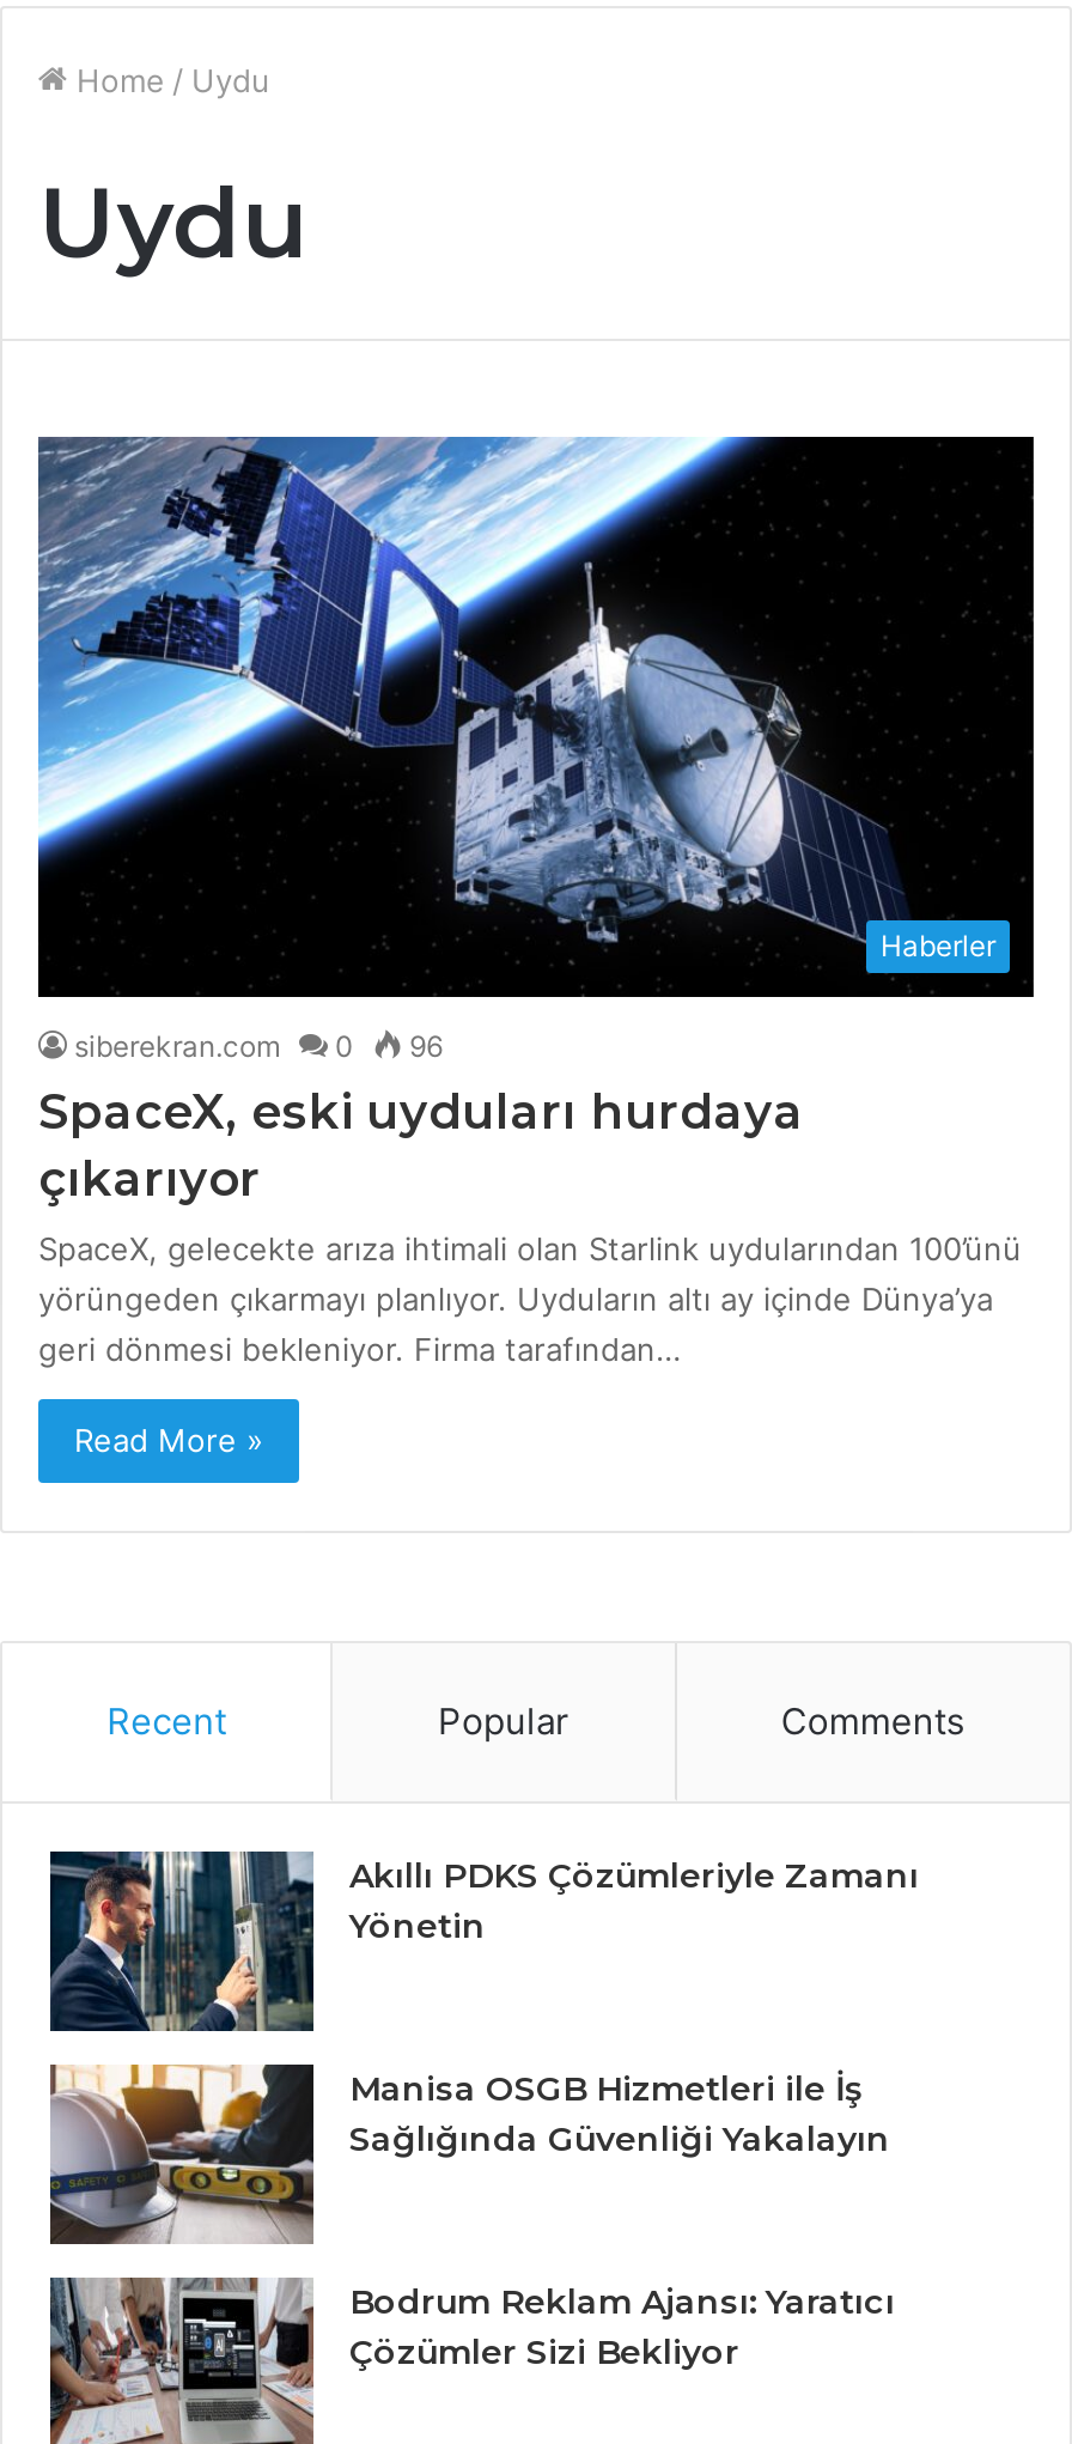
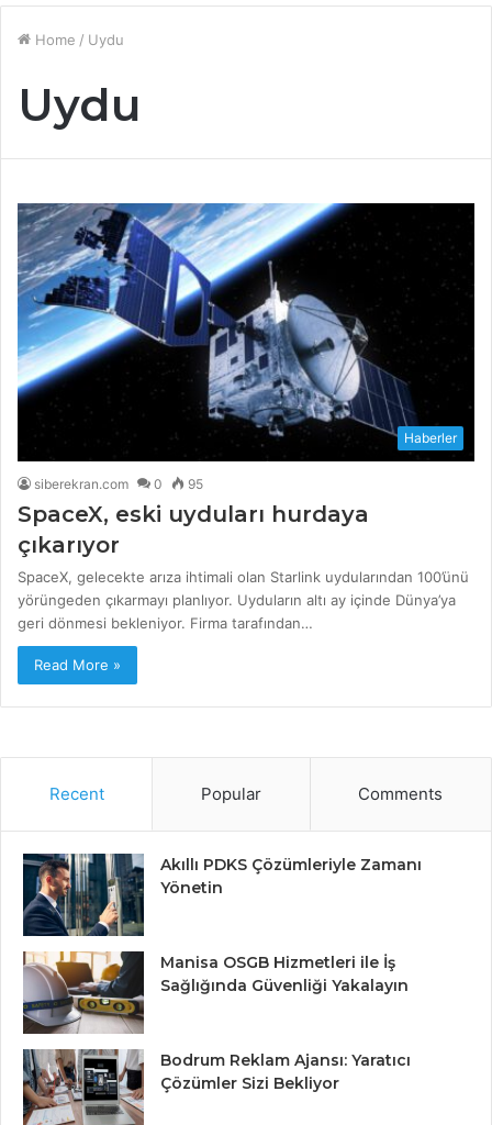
[74,1029,443,1065] siberekran.com 0 96 -> [34,476,203,492] siberekran.com 0 95

